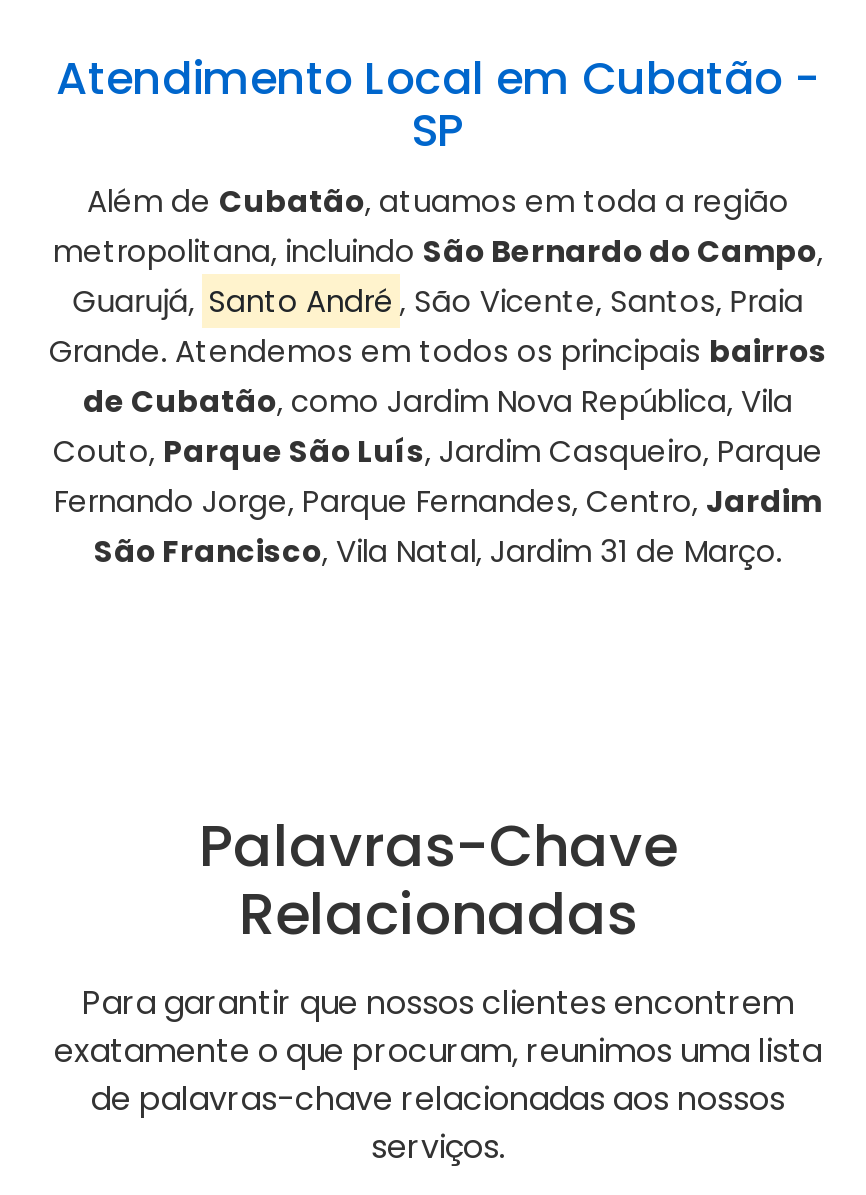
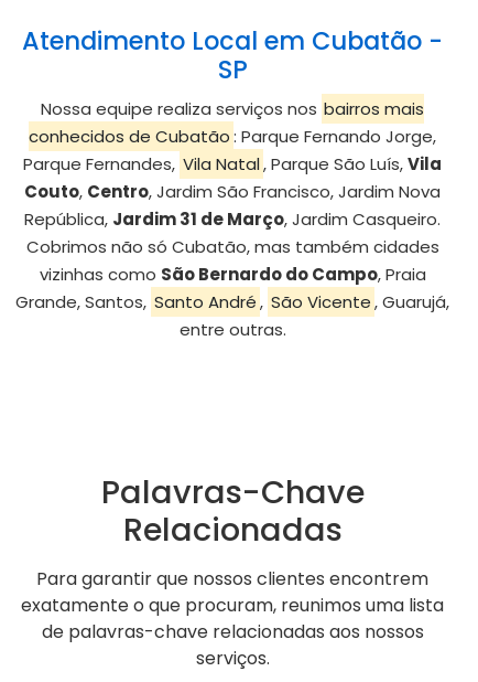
[49,179,827,571] Além de Cubatão, atuamos em toda a região | metropolitana, incluindo São Bernardo do Campo, | Guarujá, Santo André , São Vicente, Santos, Praia | Grande. Atendemos em todos os principais bairros | de Cubatão, como Jardim Nova República, Vila | Couto, Parque São Luís, Jardim Casqueiro, Parque | Fernando Jorge, Parque Fernandes, Centro, Jardim | São Francisco, Vila Natal, Jardim 31 de Março. -> [16,97,449,341] Nossa equipe realiza serviços nos bairros mais | conhecidos de Cubatão : Parque Fernando Jorge, | Parque Fernandes, Vila Natal , Parque São Luís, Vila | Couto, Centro, Jardim São Francisco, Jardim Nova | República, Jardim 31 de Março, Jardim Casqueiro. | Cobrimos não só Cubatão, mas também cidades | vizinhas como São Bernardo do Campo, Praia | Grande, Santos, Santo André , São Vicente , Guarujá, | entre outras.

